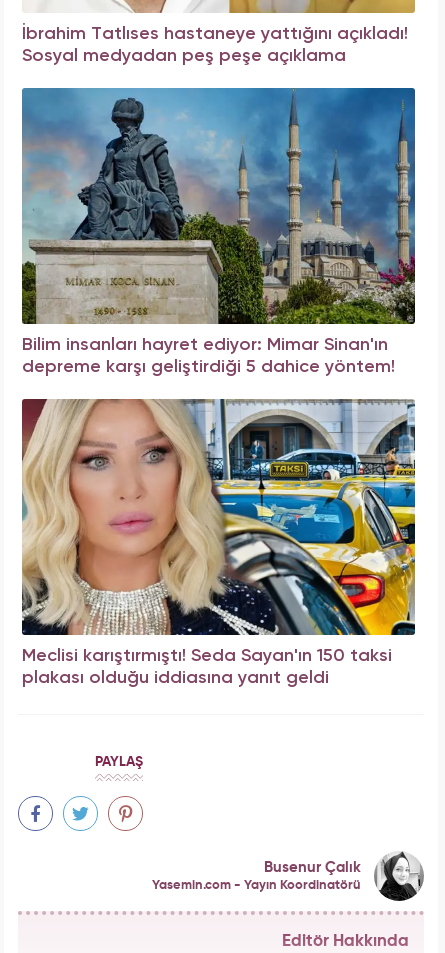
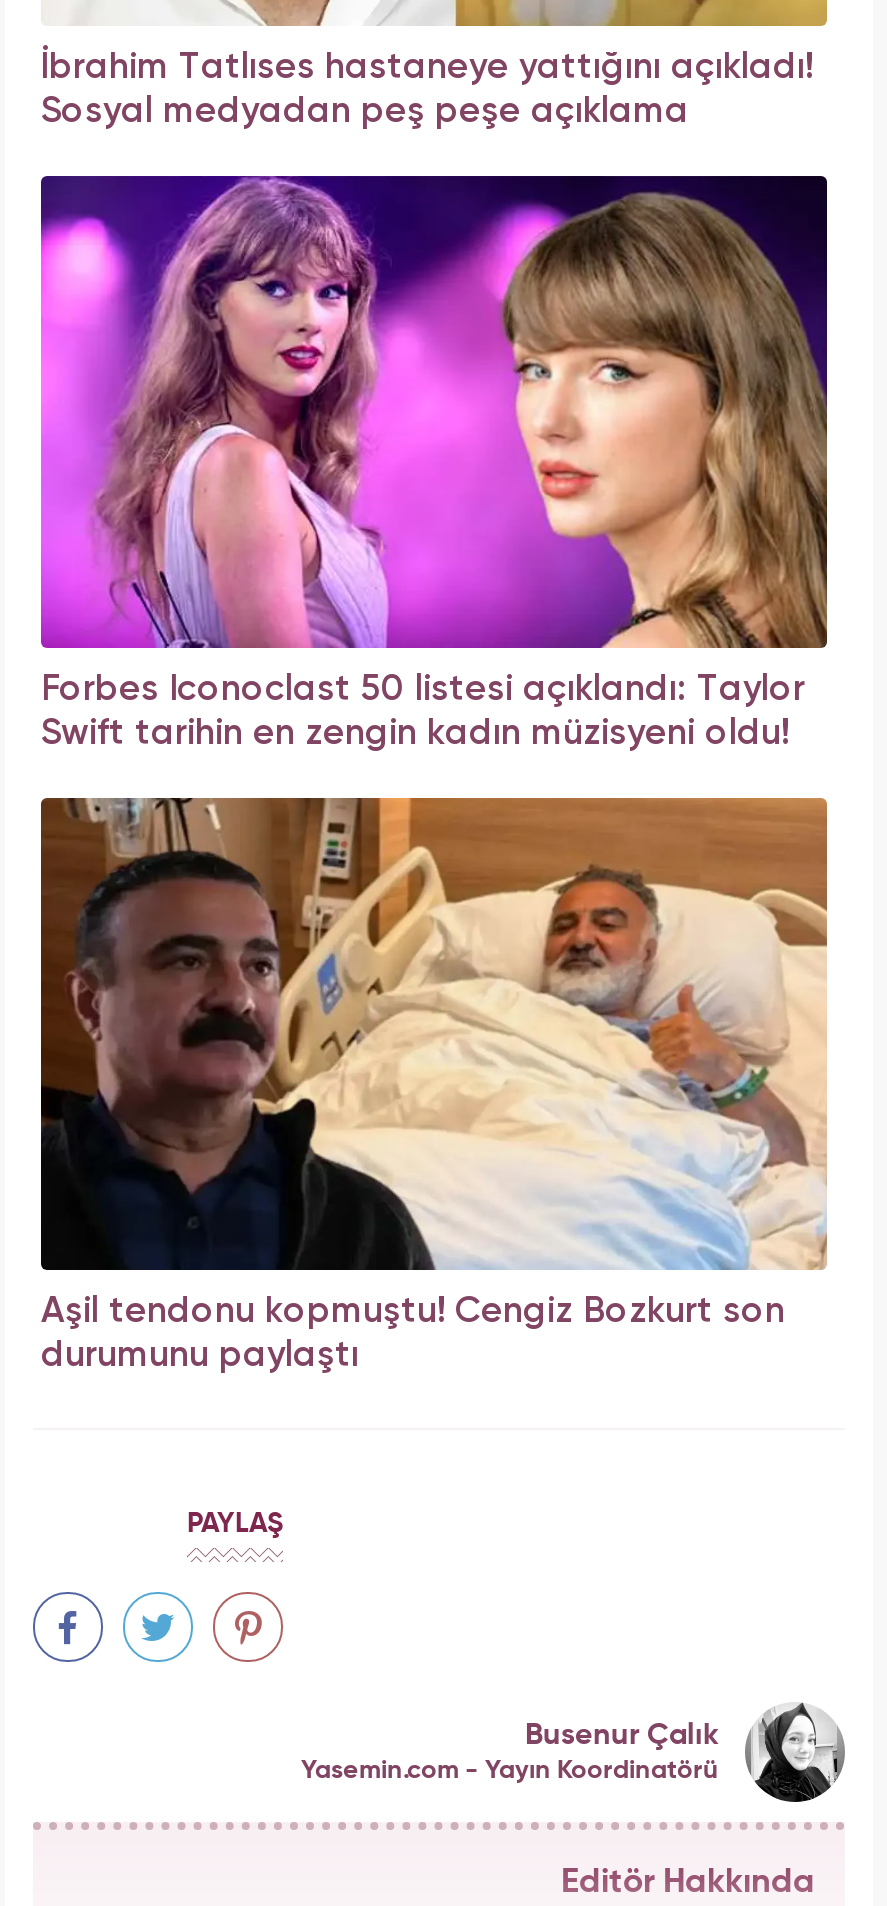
[21,87,416,376] [image] | Bilim insanları hayret ediyor: Mimar Sinan'ın | depreme karşı geliştirdiği 5 dahice yöntem! -> [39,174,829,752] [image] | Forbes Iconoclast 50 listesi açıklandı: Taylor | Swift tarihin en zengin kadın müzisyeni oldu!
[21,398,416,687] [image] | Meclisi karıştırmıştı! Seda Sayan'ın 150 taksi | plakası olduğu iddiasına yanıt geldi -> [39,796,829,1374] [image] | Aşil tendonu kopmuştu! Cengiz Bozkurt son | durumunu paylaştı

